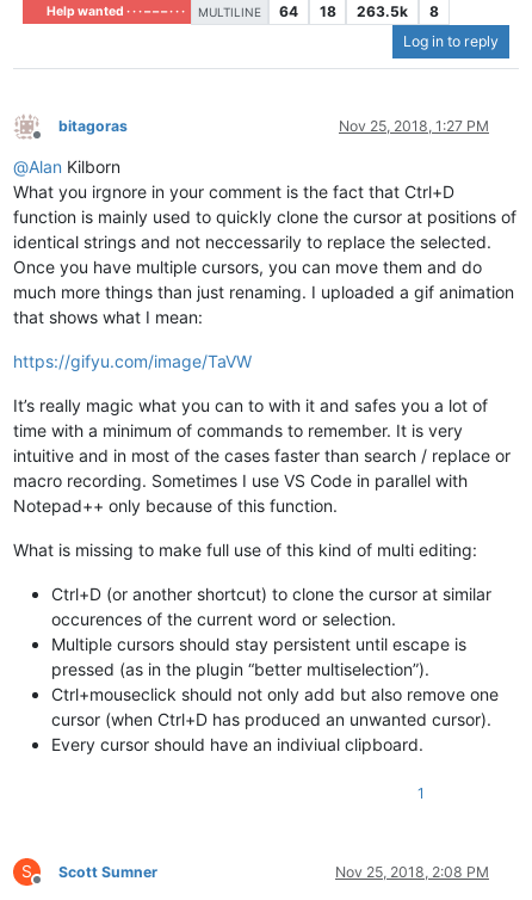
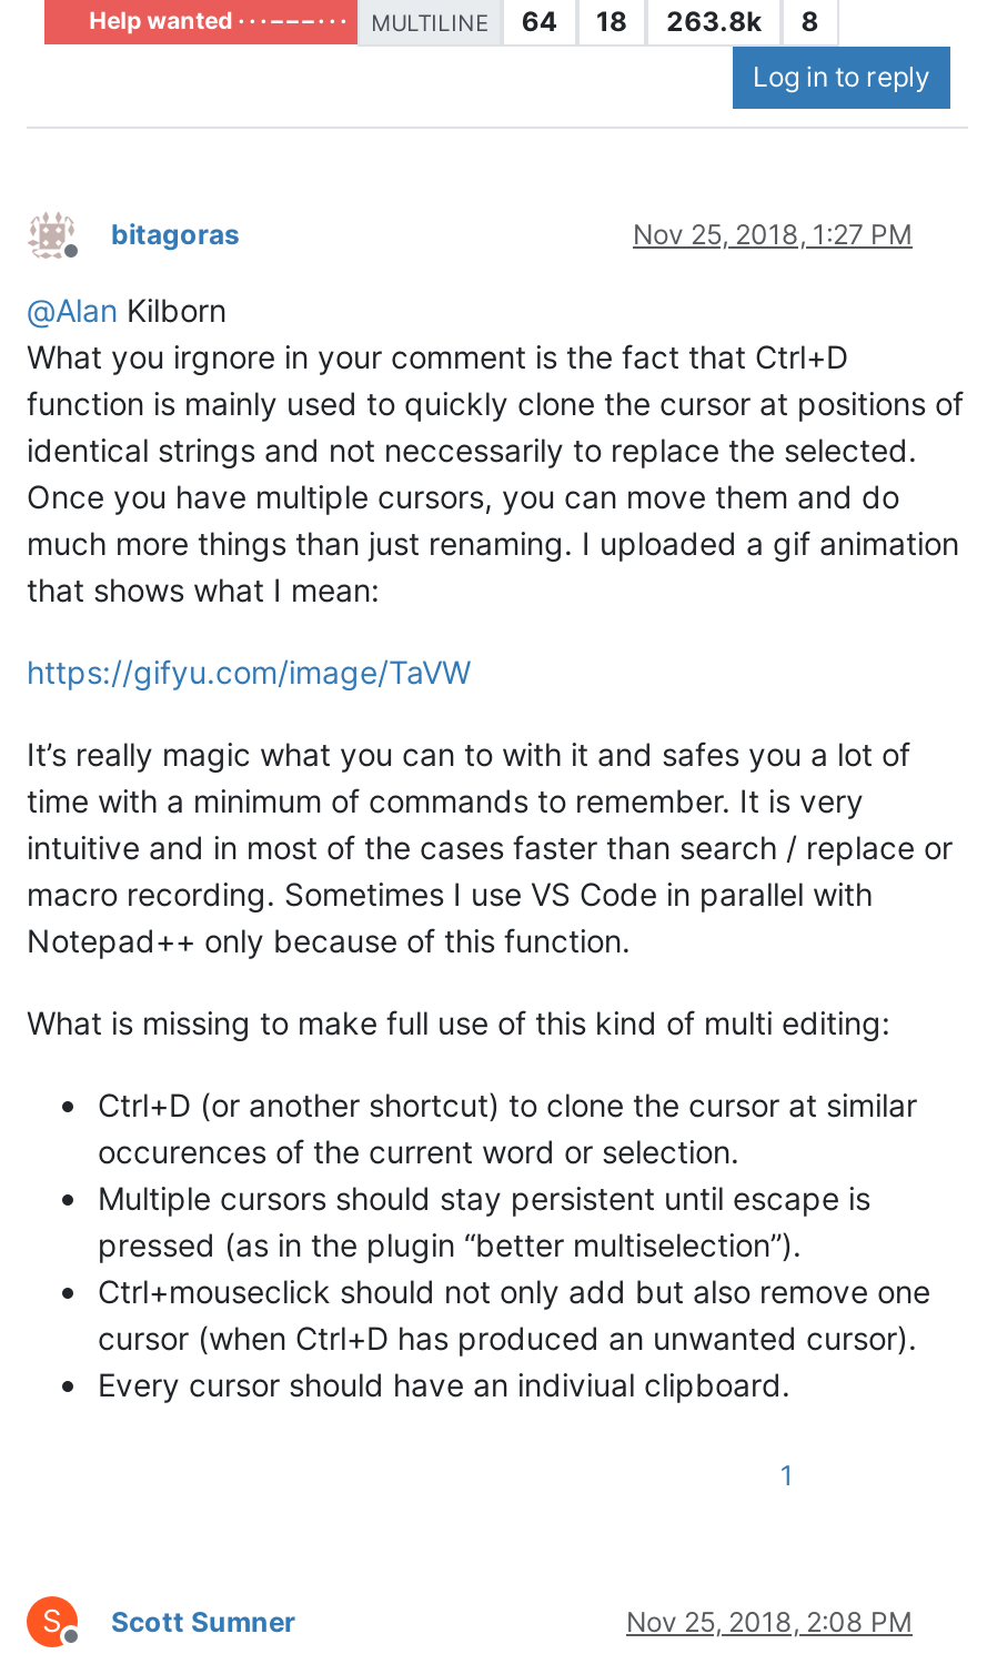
[44,2,439,20] Help wanted · · · – – – · · · MULTILINE 64 18 263.5k 8 -> [85,4,819,38] Help wanted · · · – – – · · · MULTILINE 64 18 263.8k 8

